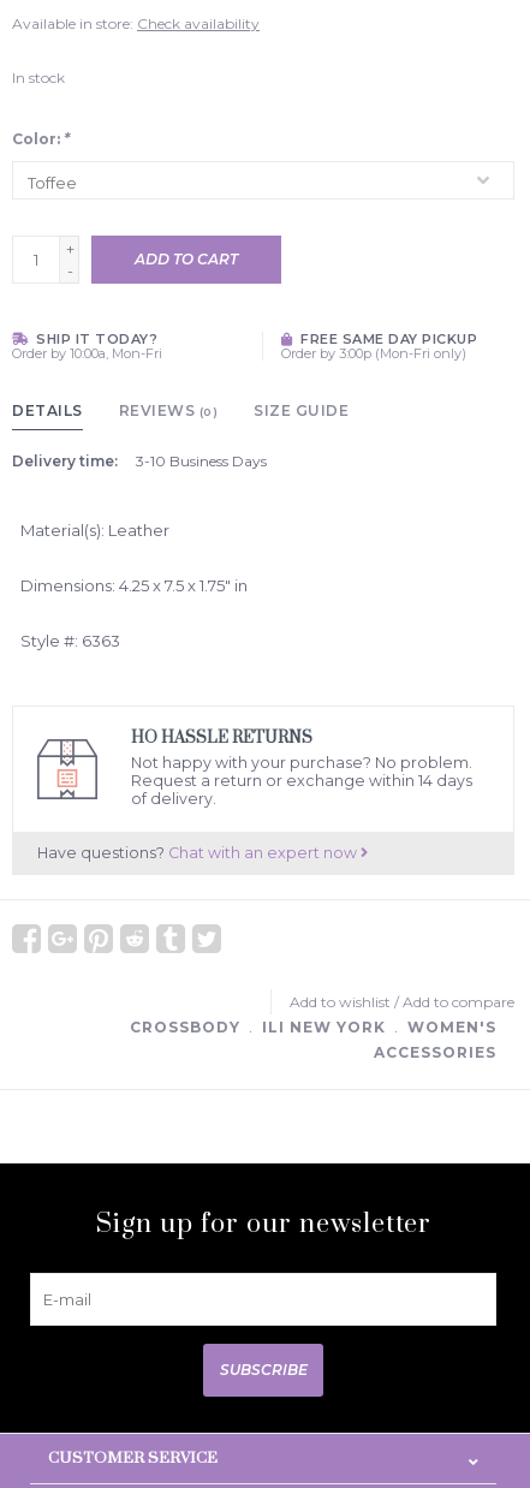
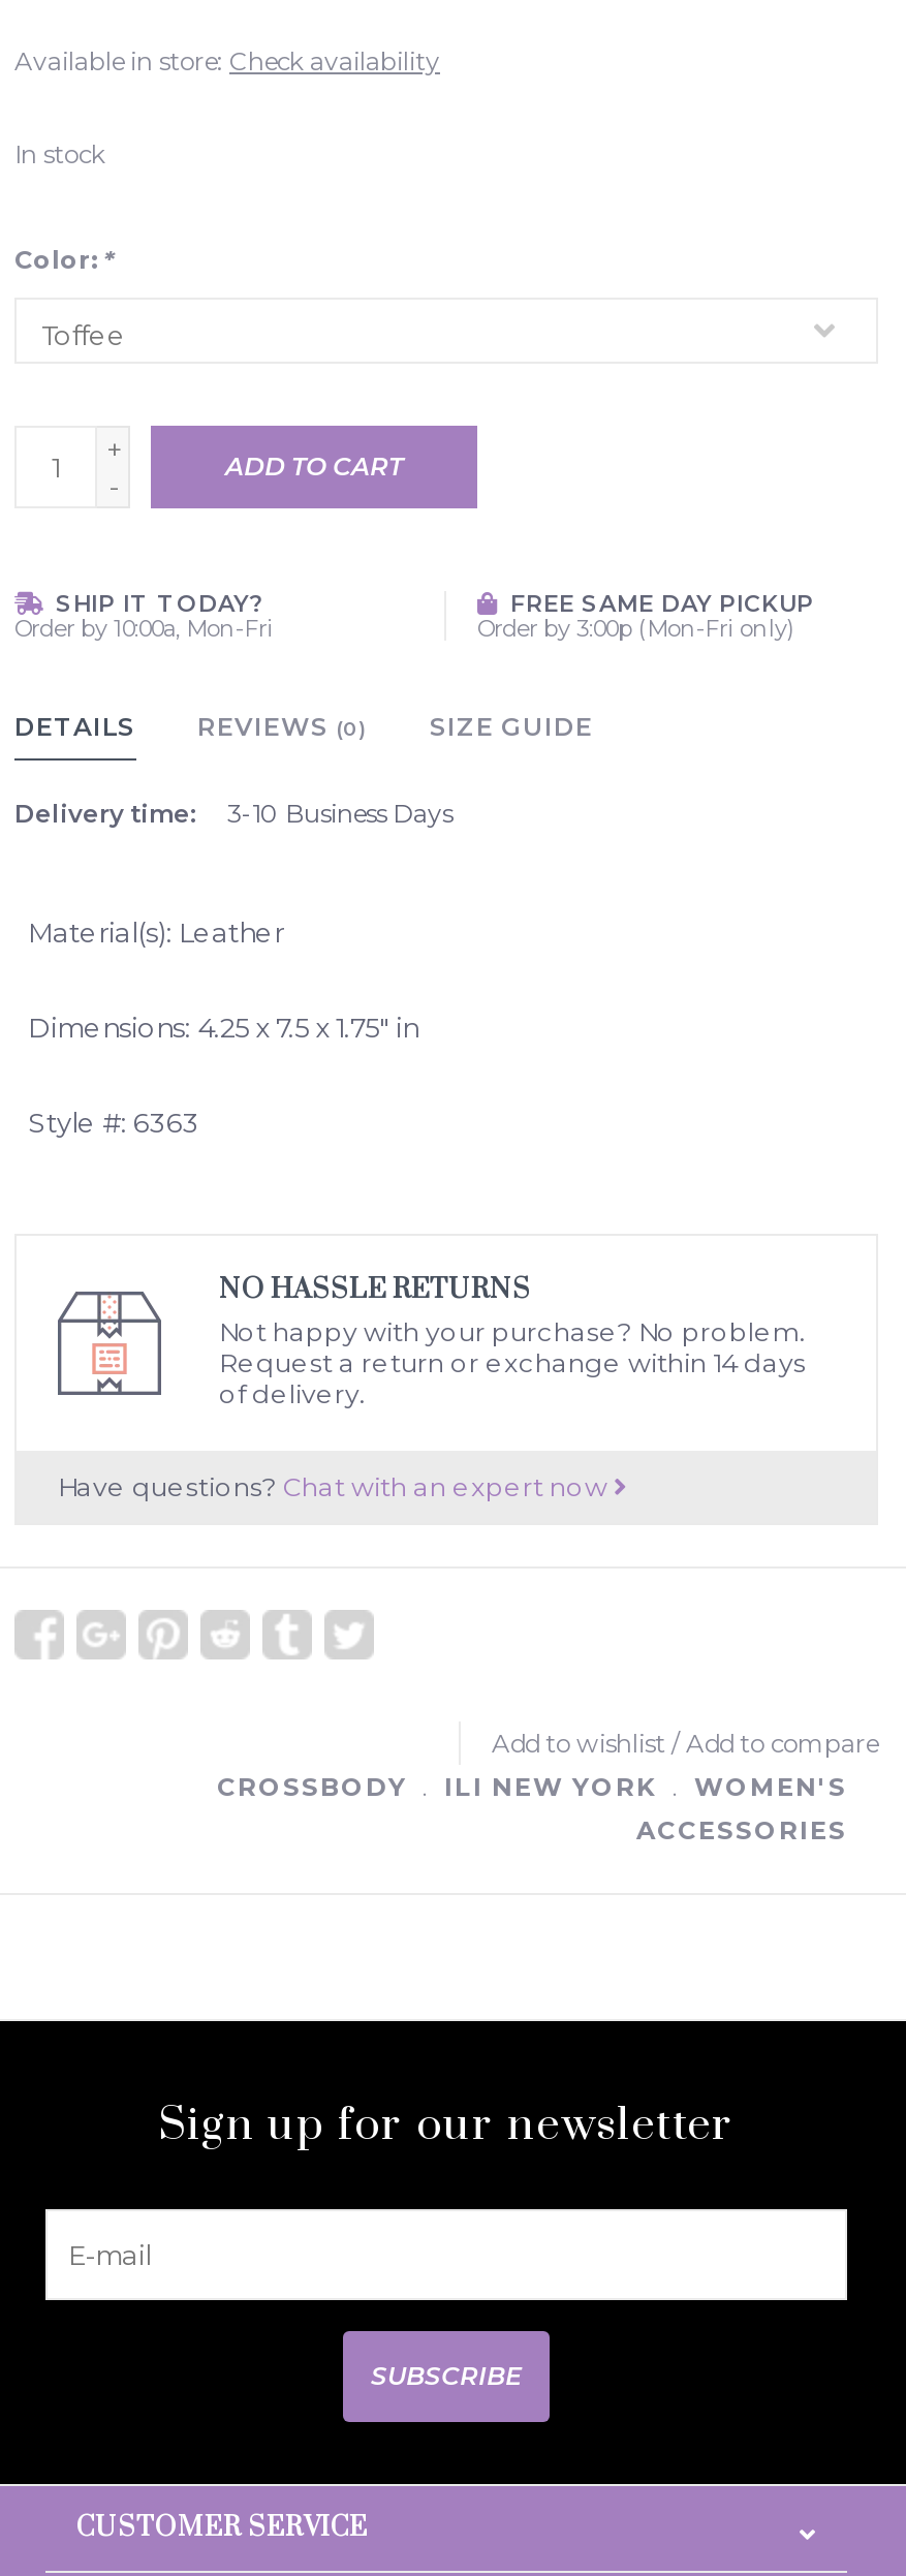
[131,728,312,749] HO HASSLE RETURNS -> [219,1273,531,1308] NO HASSLE RETURNS

